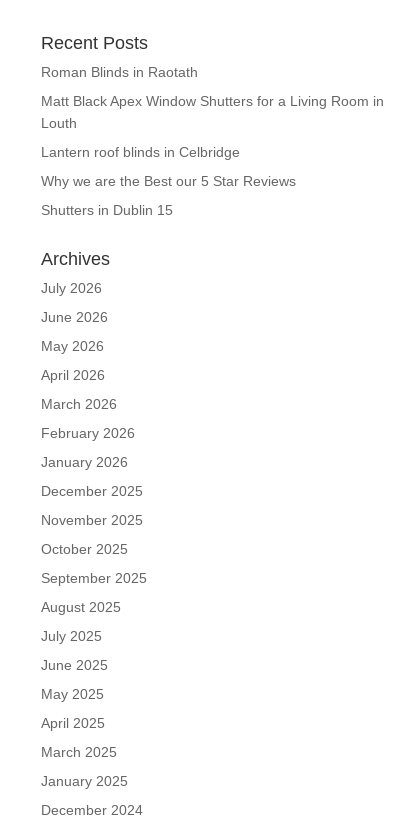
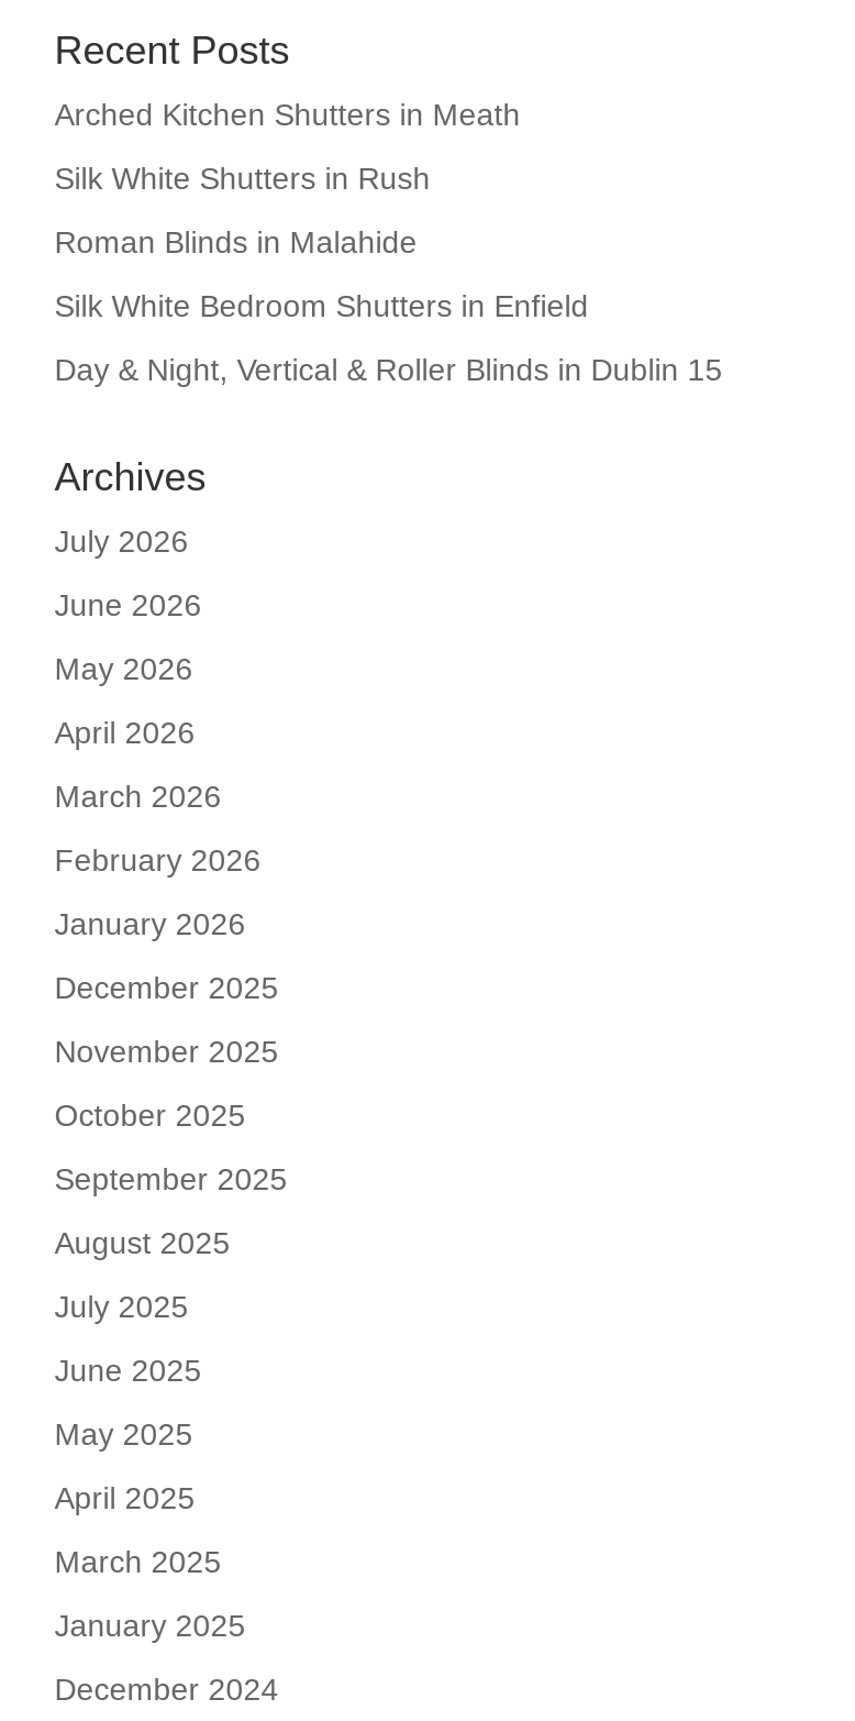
[41,64,198,80] Roman Blinds in Raotath -> [55,97,520,132] Arched Kitchen Shutters in Meath
[41,93,384,131] Matt Black Apex Window Shutters for a Living Room in | Louth -> [55,161,430,196] Silk White Shutters in Rush
[41,144,240,160] Lantern roof blinds in Celbridge -> [55,224,417,260] Roman Blinds in Malahide
[41,173,296,189] Why we are the Best our 5 Star Reviews -> [55,288,589,323] Silk White Bedroom Shutters in Enfield
[41,202,173,218] Shutters in Dublin 15 -> [55,352,723,387] Day & Night, Vertical & Roller Blinds in Dublin 15

